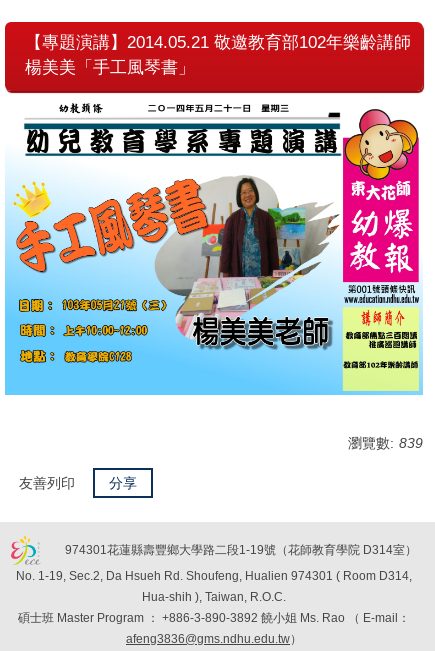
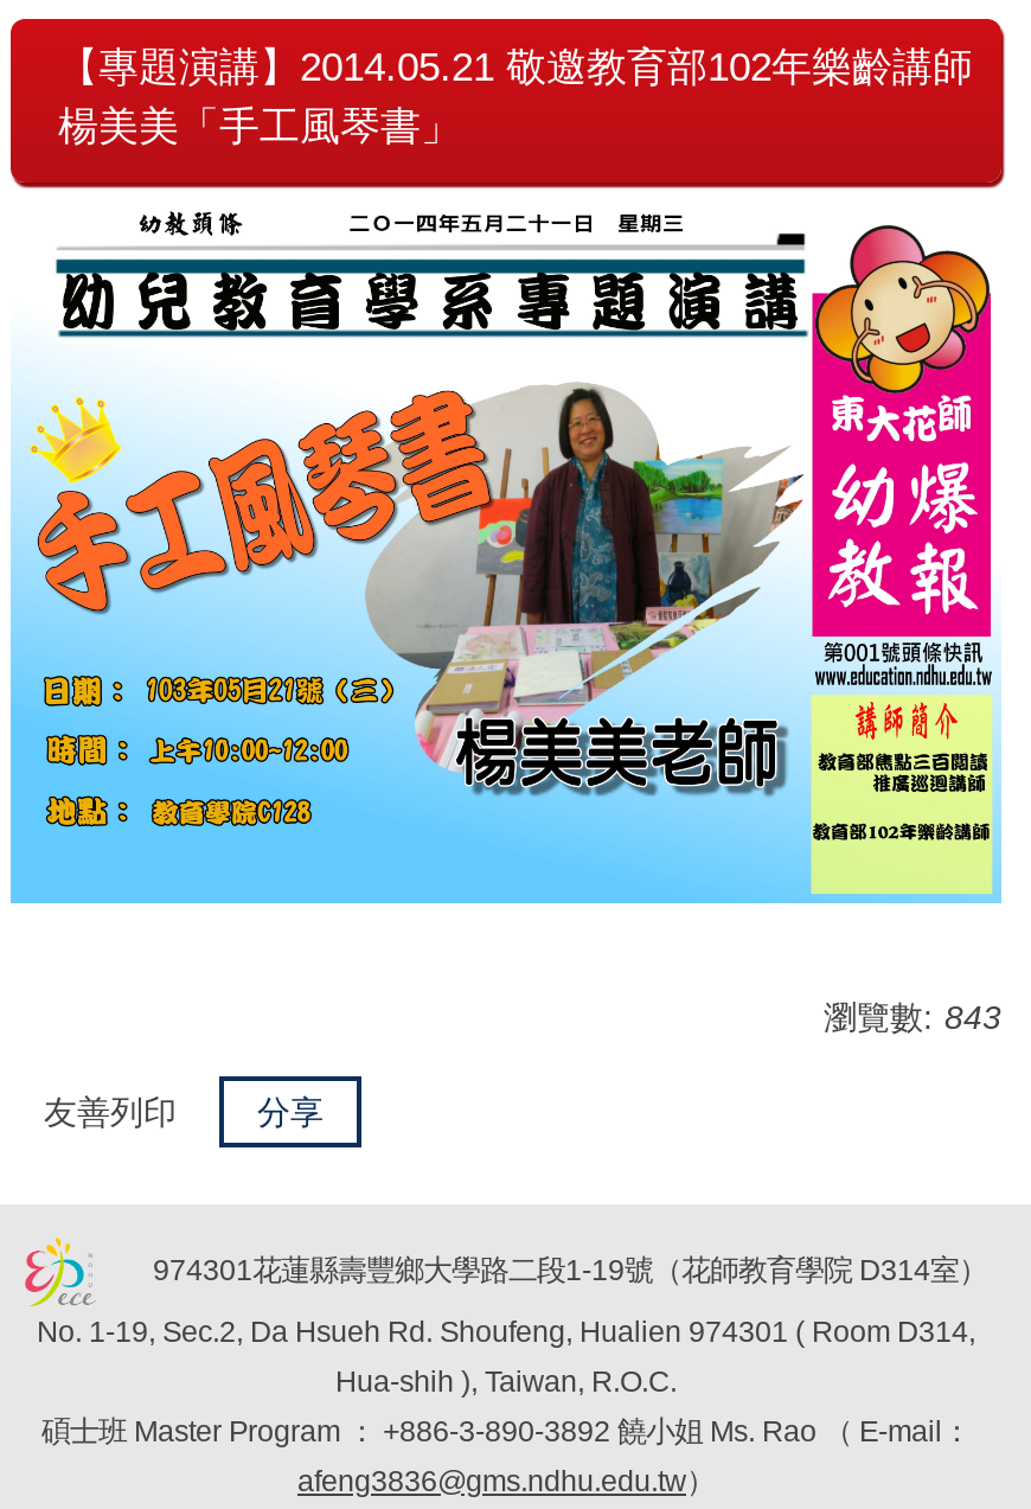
[348,435,423,451] 瀏覽數: 839 -> [824,998,1001,1036] 瀏覽數: 843

